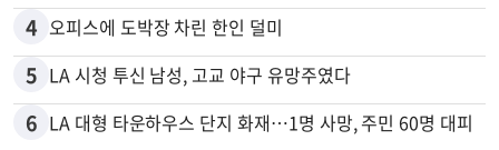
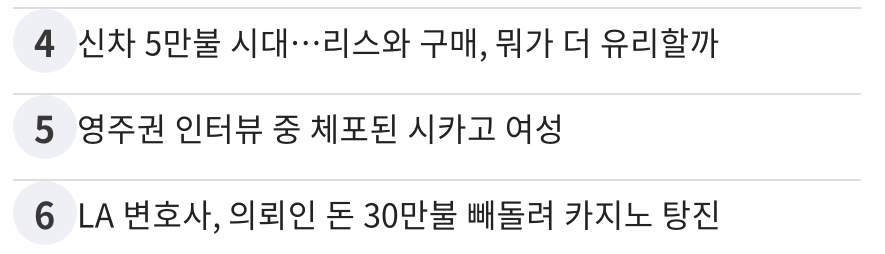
[25,12,283,42] 4 오피스에 도박장 차린 한인 덜미 -> [34,14,720,68] 4 신차 5만불 시대…리스와 구매, 뭐가 더 유리할까
[25,59,350,89] 5 LA 시청 투신 남성, 고교 야구 유망주였다 -> [34,100,564,154] 5 영주권 인터뷰 중 체포된 시카고 여성
[25,107,473,137] 6 LA 대형 타운하우스 단지 화재…1명 사망, 주민 60명 대피 -> [34,186,721,240] 6 LA 변호사, 의뢰인 돈 30만불 빼돌려 카지노 탕진

